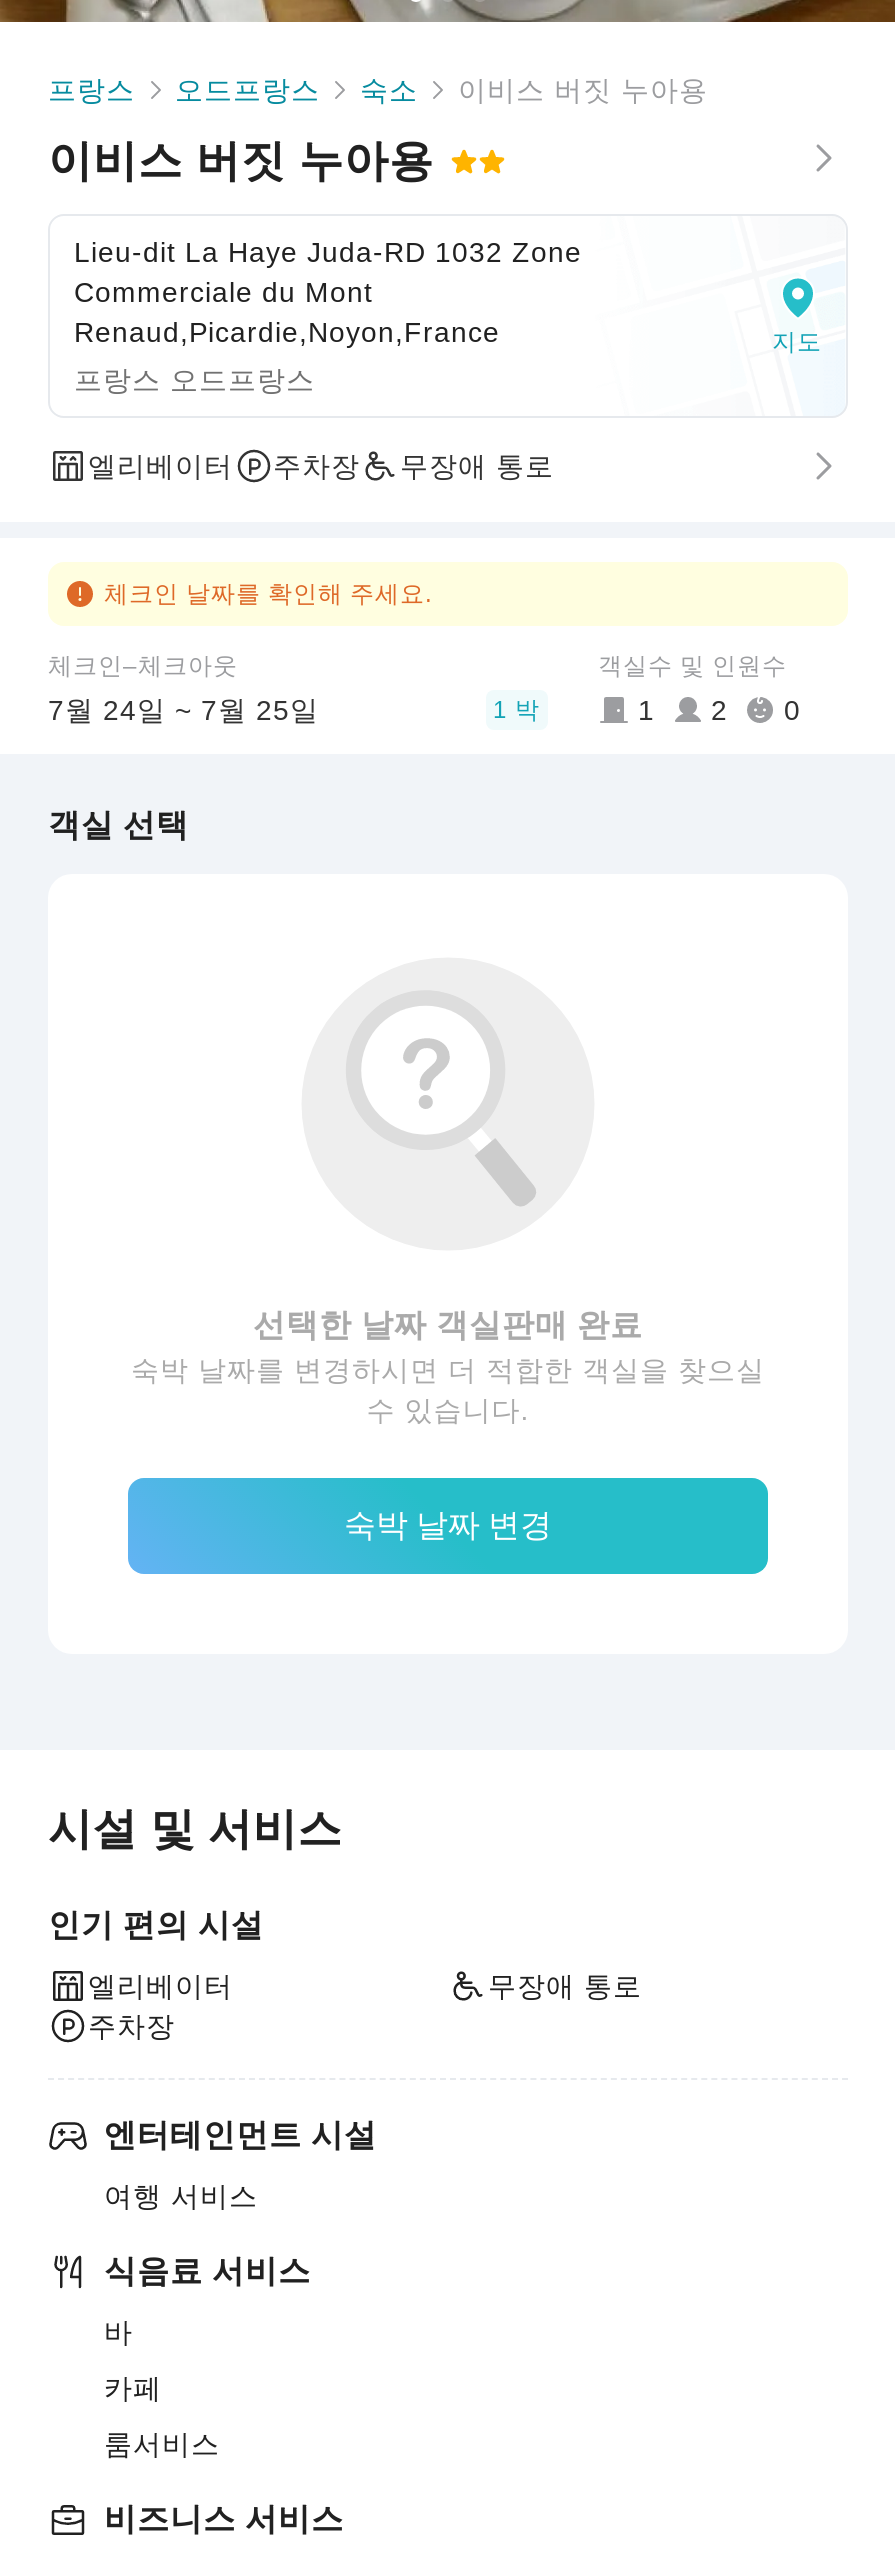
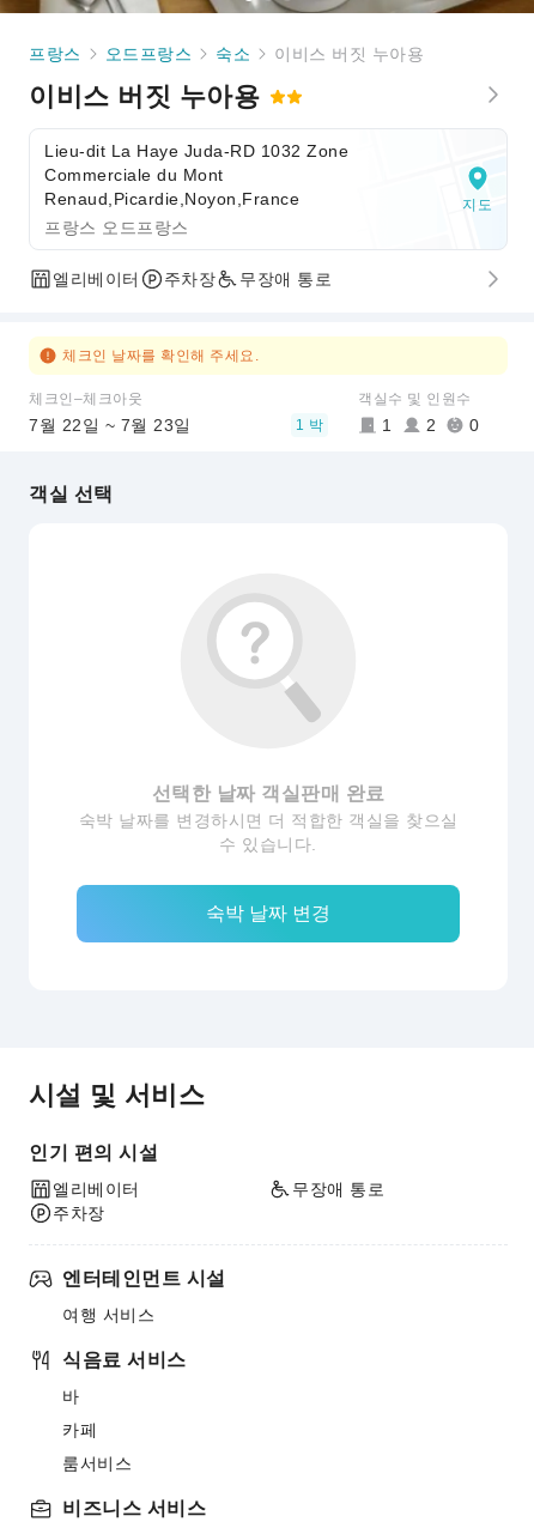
[48,694,319,726] 7월 24일 ~ 7월 25일 -> [29,416,191,435] 7월 22일 ~ 7월 23일

